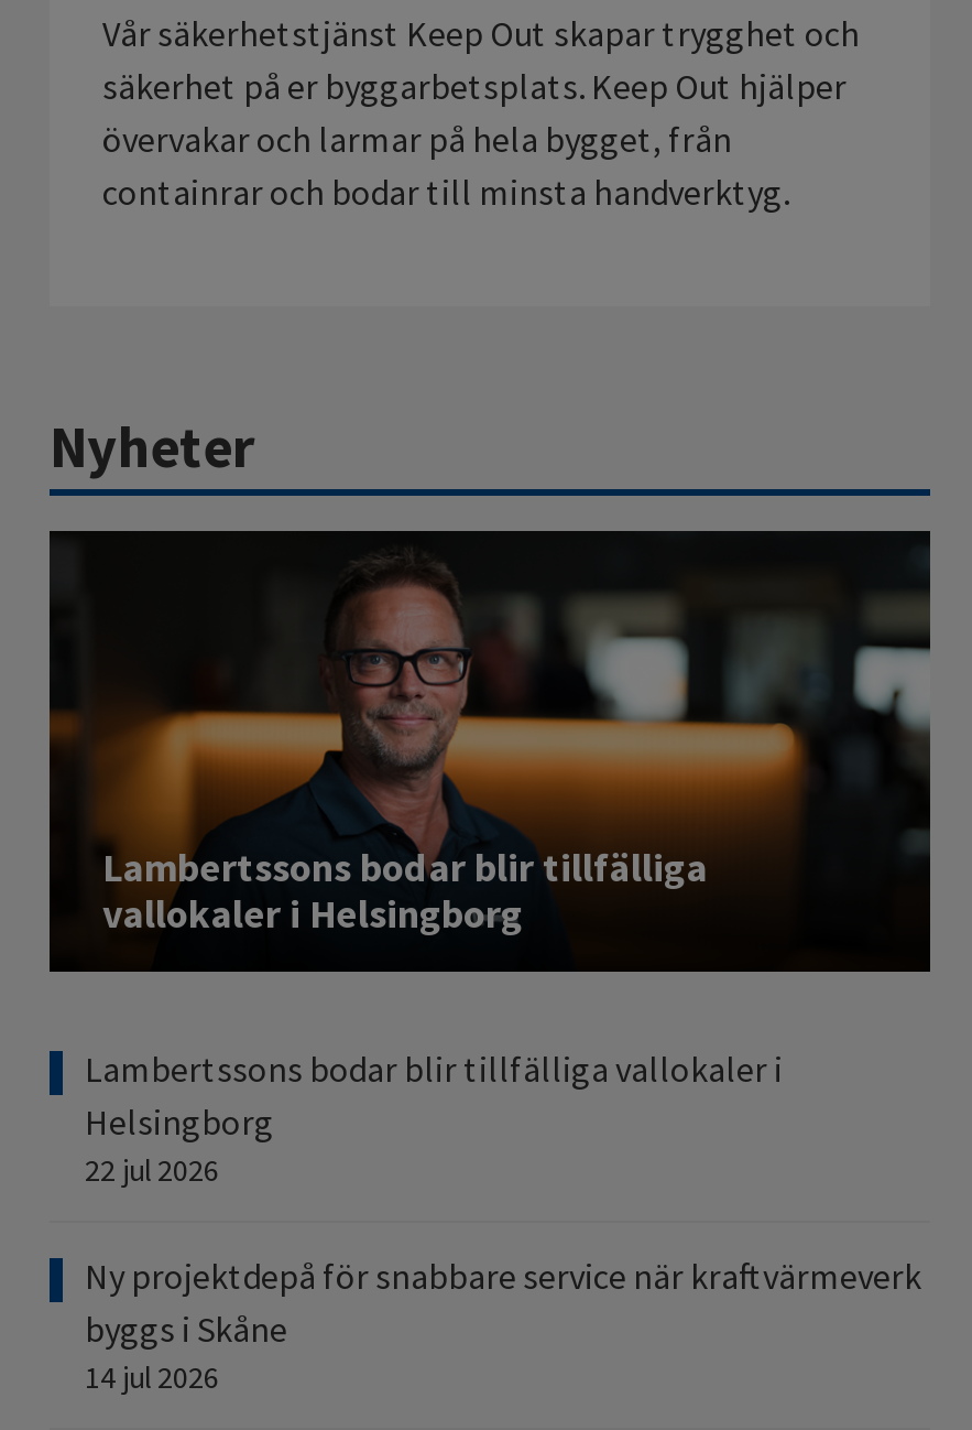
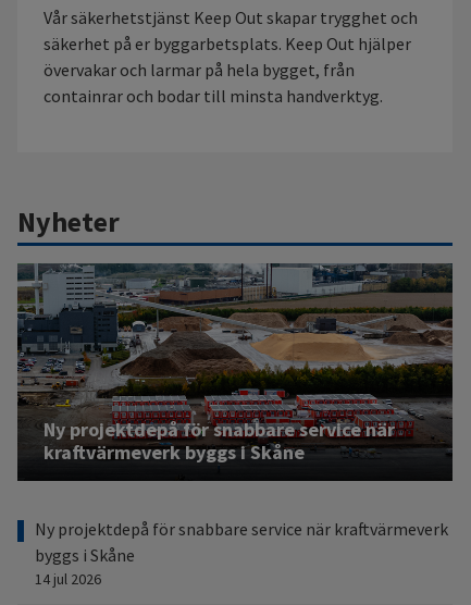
[47,529,930,1190] [image] | Lambertssons bodar blir tillfälliga | vallokaler i Helsingborg | Lambertssons bodar blir tillfälliga vallokaler i | Helsingborg | 22 jul 2026 -> [16,262,454,472] [image] | Ny projektdepå för snabbare service när | kraftvärmeverk byggs i Skåne

